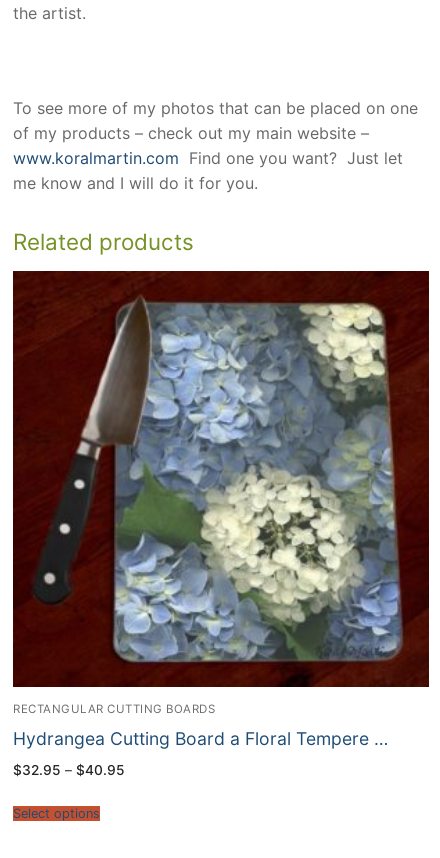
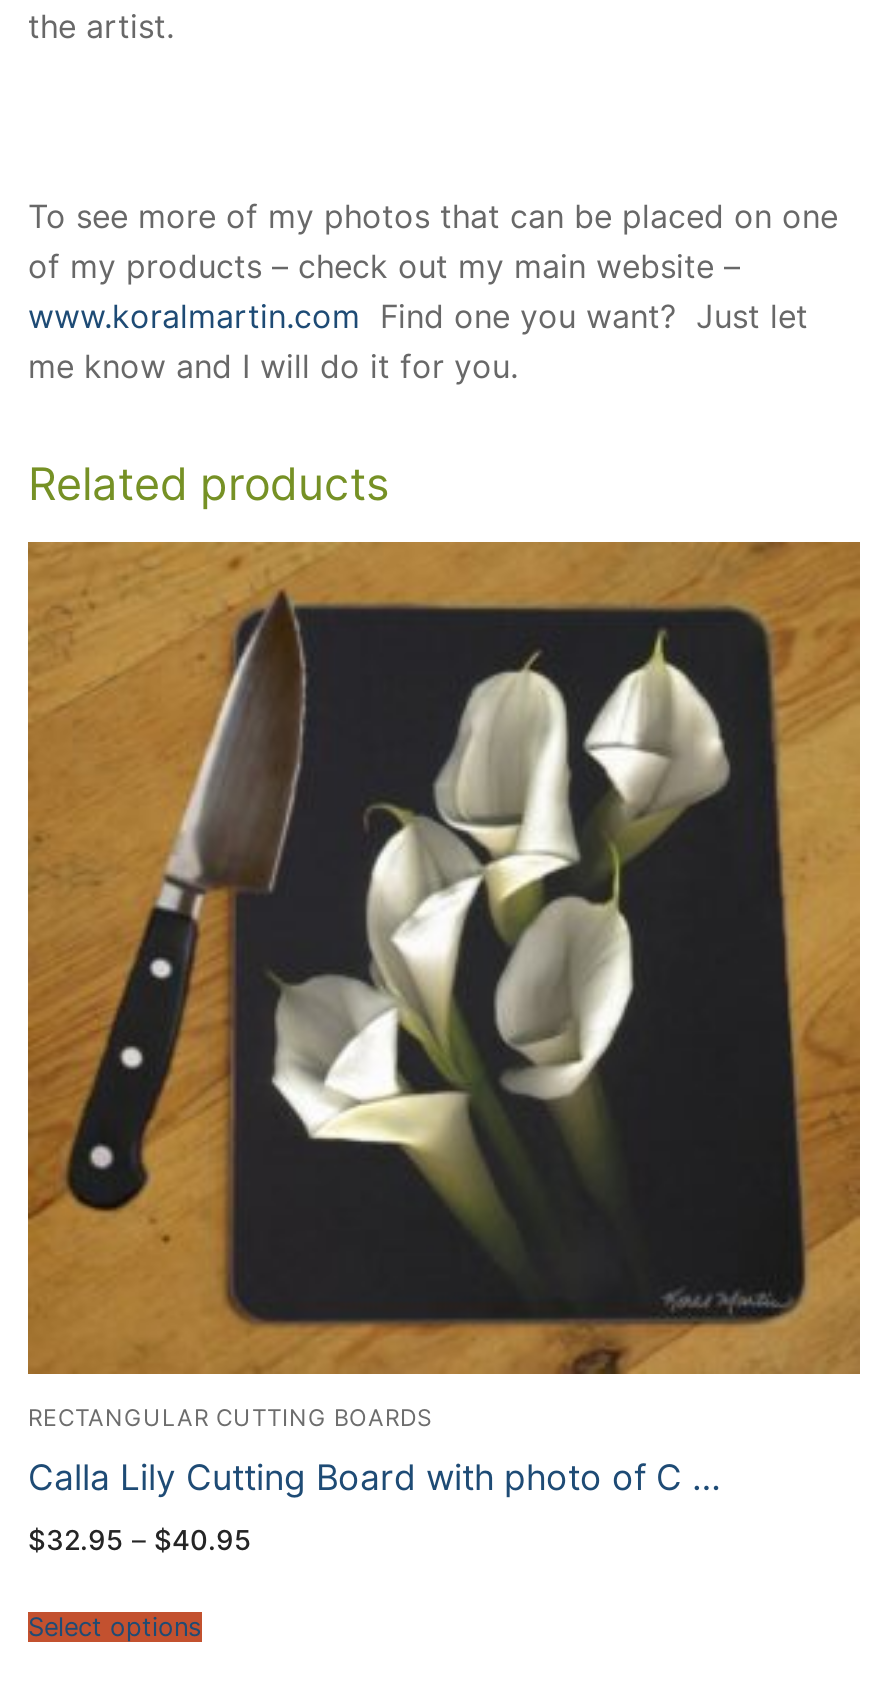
[12,270,430,749] [image] | Hydrangea Cutting Board a Floral Tempere … -> [26,540,862,1498] [image] | Calla Lily Cutting Board with photo of C …

